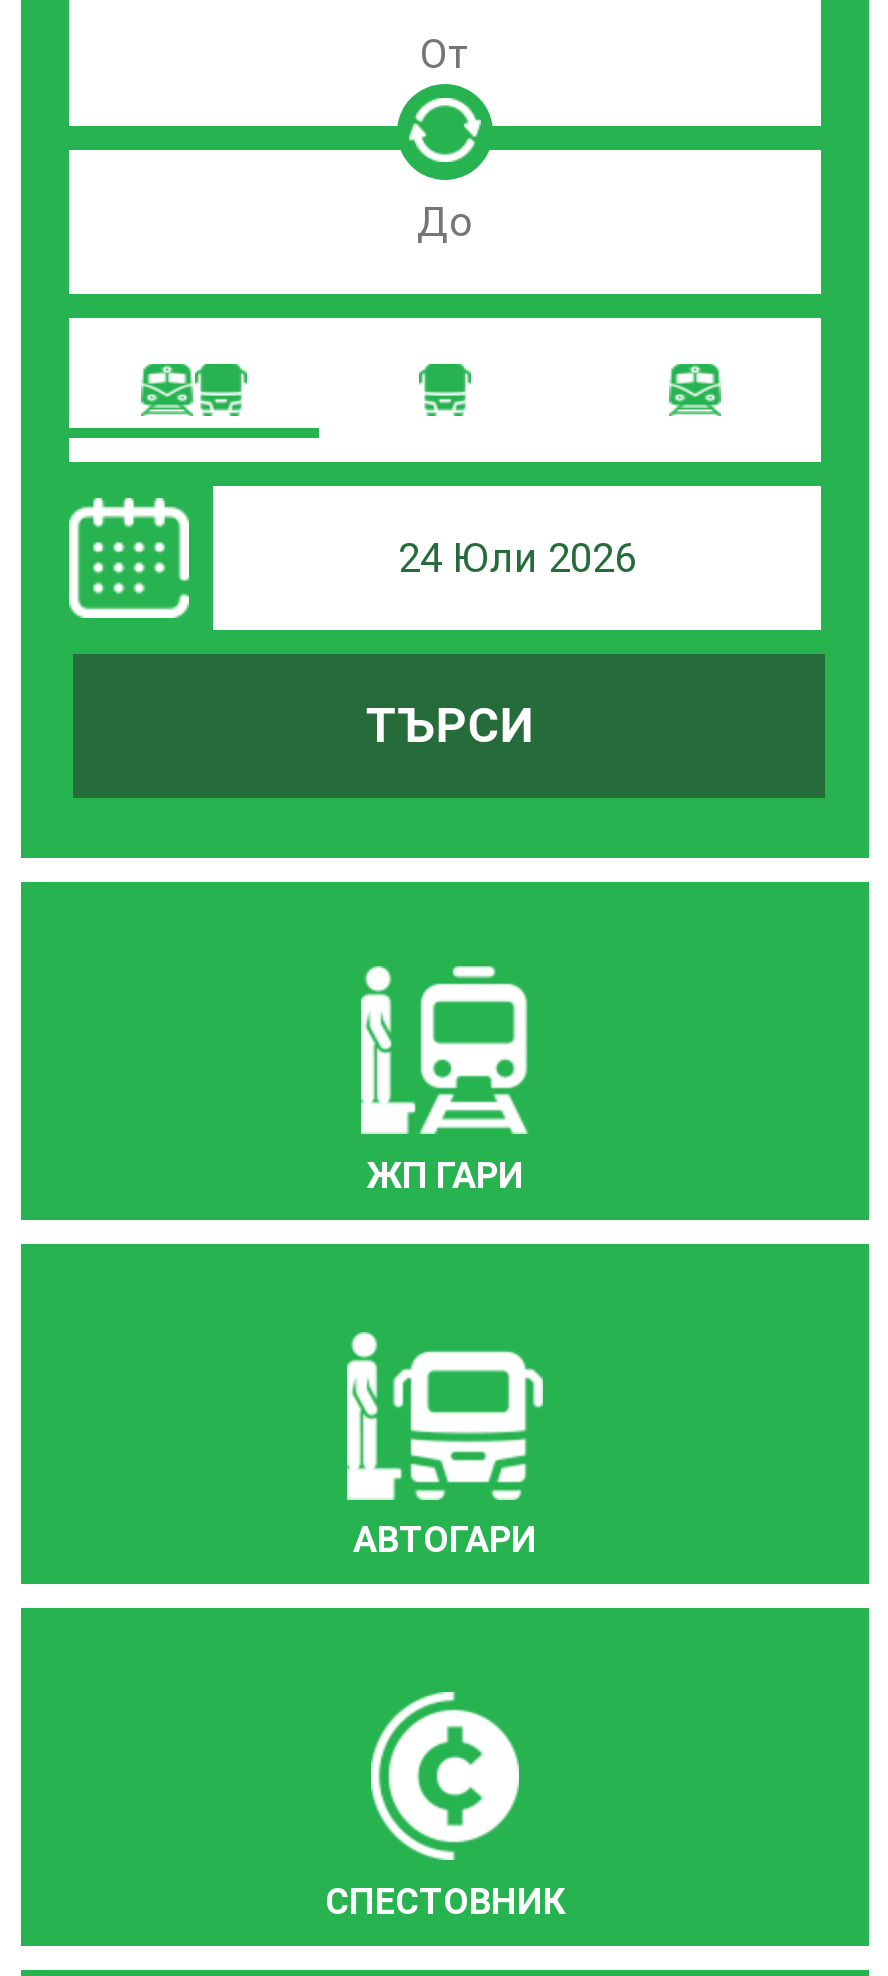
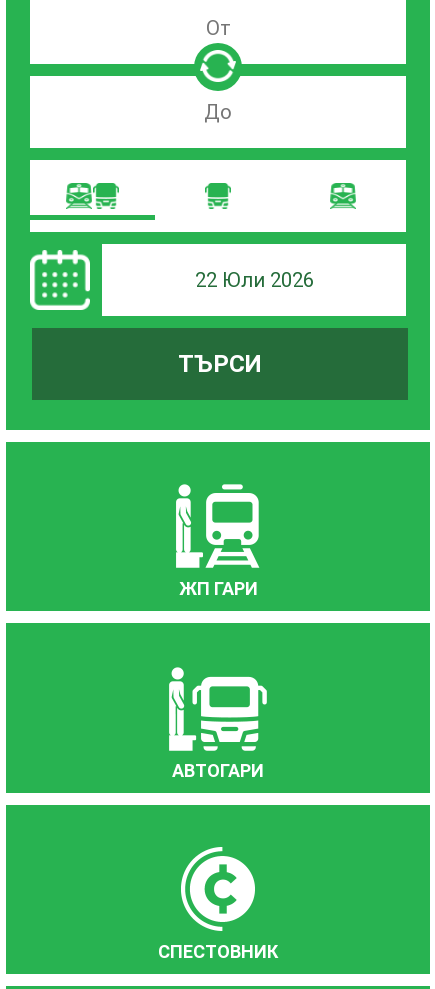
[398,534,636,582] 24 Юли 2026 -> [194,268,313,292] 22 Юли 2026

